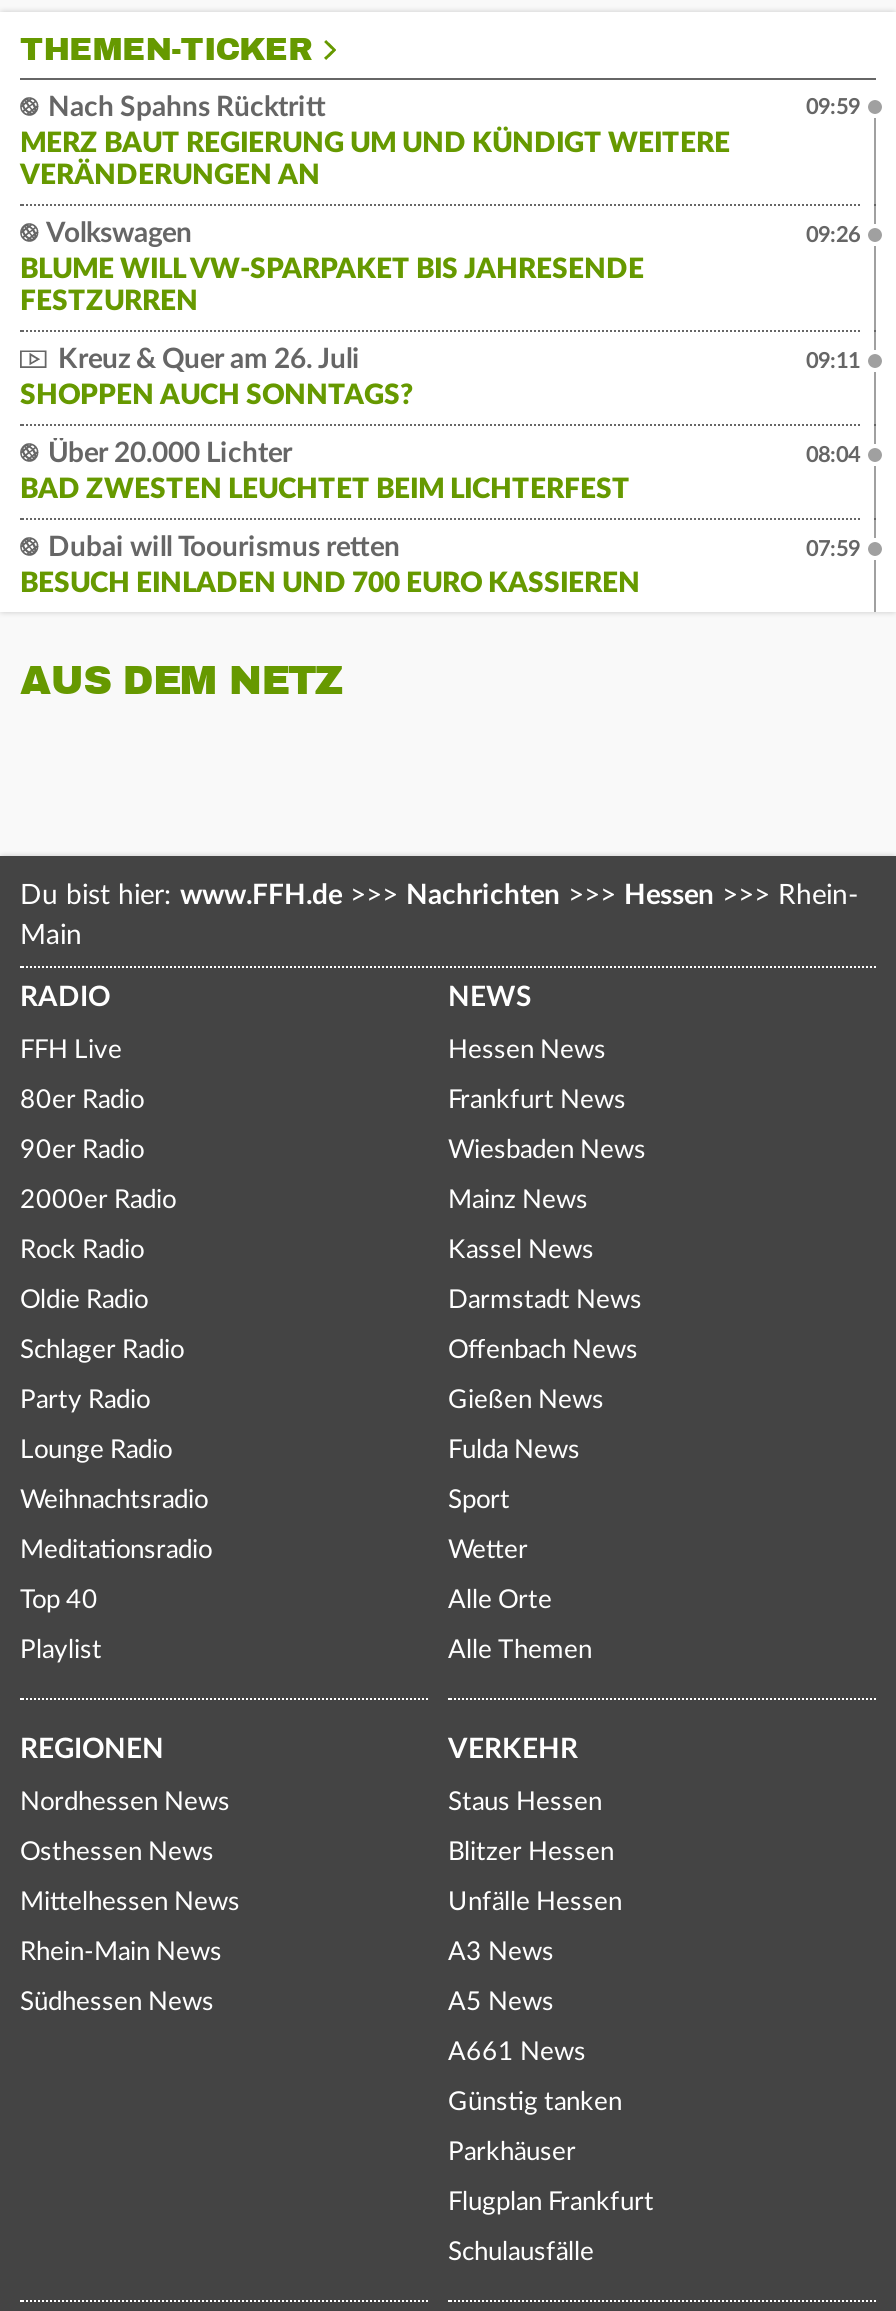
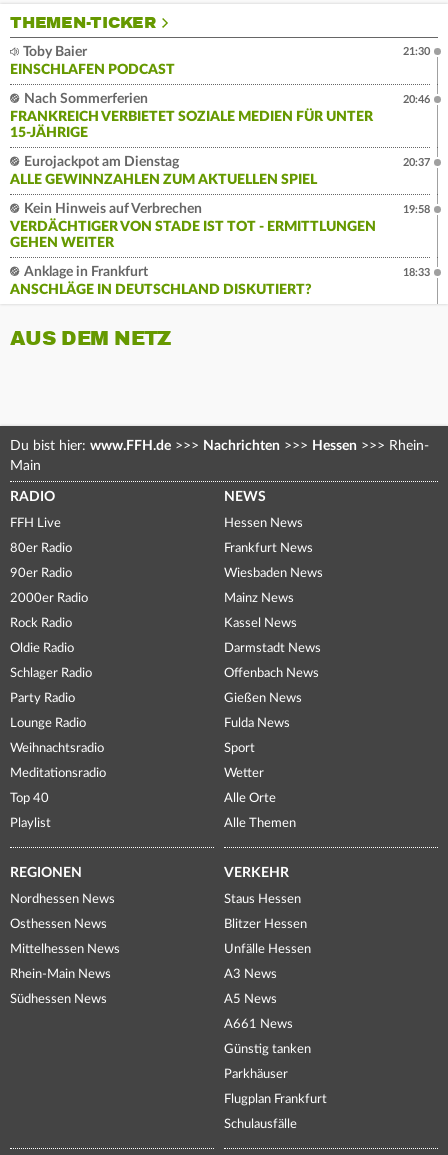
[20,94,730,190] Nach Spahns Rücktritt | MERZ BAUT REGIERUNG UM UND KÜNDIGT WEITERE | VERÄNDERUNGEN AN -> [10,45,175,77] Toby Baier | EINSCHLAFEN PODCAST
[806,96,860,118] 09:59 -> [403,46,430,57] 21:30
[20,220,644,316] Volkswagen | BLUME WILL VW-SPARPAKET BIS JAHRESENDE | FESTZURREN -> [10,92,373,140] Nach Sommerferien | FRANKREICH VERBIETET SOZIALE MEDIEN FÜR UNTER | 15-JÄHRIGE
[806,224,860,246] 09:26 -> [403,94,430,105] 20:46
[20,346,414,410] Kreuz & Quer am 26. Juli | SHOPPEN AUCH SONNTAGS? -> [10,155,317,187] Eurojackpot am Dienstag | ALLE GEWINNZAHLEN ZUM AKTUELLEN SPIEL
[806,350,860,372] 09:11 -> [403,157,430,168] 20:37
[20,440,630,504] Über 20.000 Lichter | BAD ZWESTEN LEUCHTET BEIM LICHTERFEST -> [10,202,376,250] Kein Hinweis auf Verbrechen | VERDÄCHTIGER VON STADE IST TOT - ERMITTLUNGEN | GEHEN WEITER
[806,444,860,466] 08:04 -> [403,204,430,215] 19:58
[20,534,640,598] Dubai will Toourismus retten | BESUCH EINLADEN UND 700 EURO KASSIEREN -> [10,265,312,297] Anklage in Frankfurt | ANSCHLÄGE IN DEUTSCHLAND DISKUTIERT?
[806,538,860,560] 07:59 -> [403,267,430,278] 18:33

